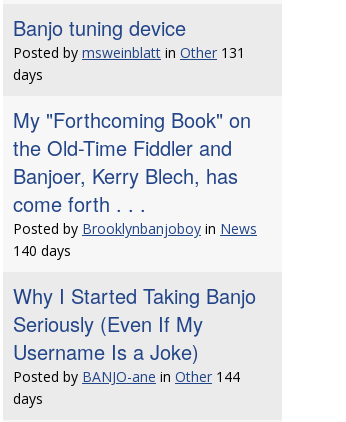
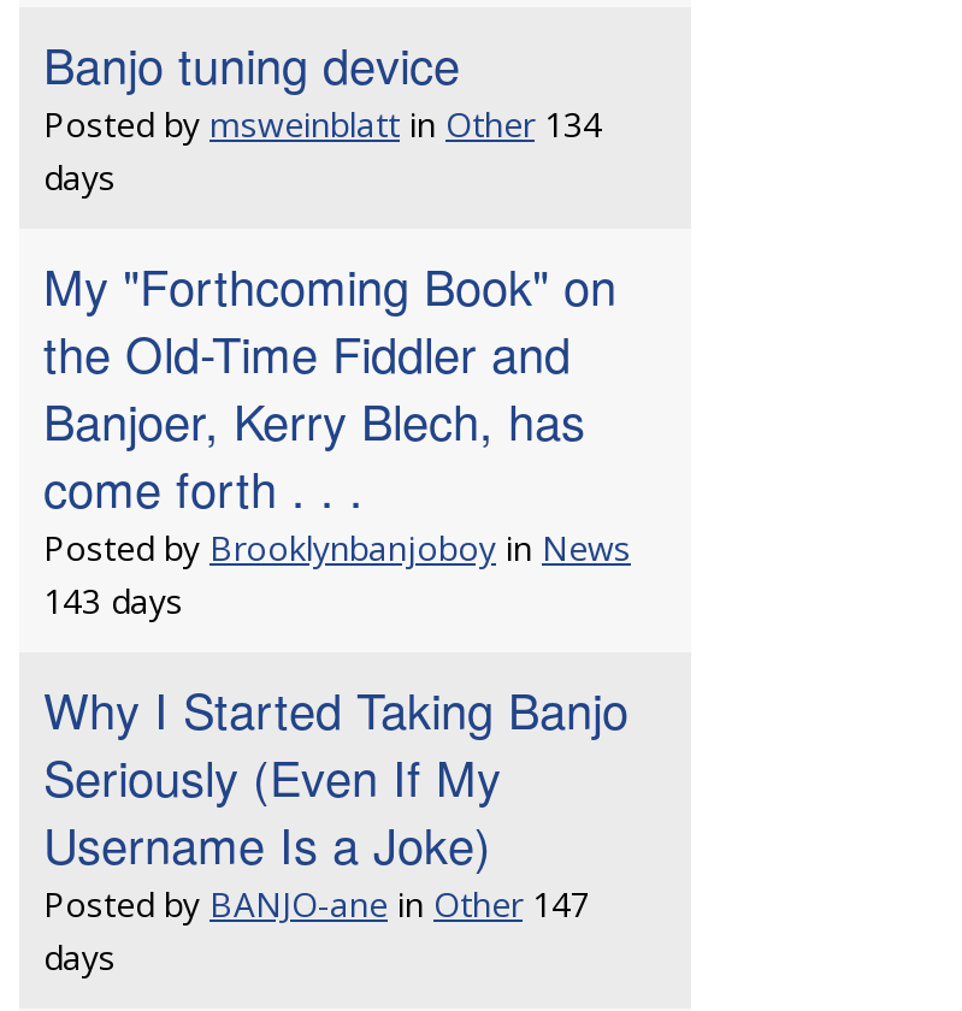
[13,43,245,62] Posted by msweinblatt in Other 131 -> [43,101,602,147] Posted by msweinblatt in Other 134
[13,241,71,260] 140 days -> [43,578,183,623] 143 days
[13,367,240,386] Posted by BANJO-ane in Other 144 -> [43,881,590,927] Posted by BANJO-ane in Other 147

